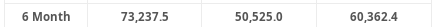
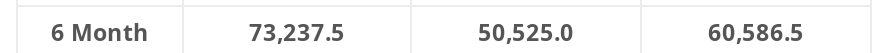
[350,9,398,24] 60,362.4 -> [708,16,804,46] 60,586.5

